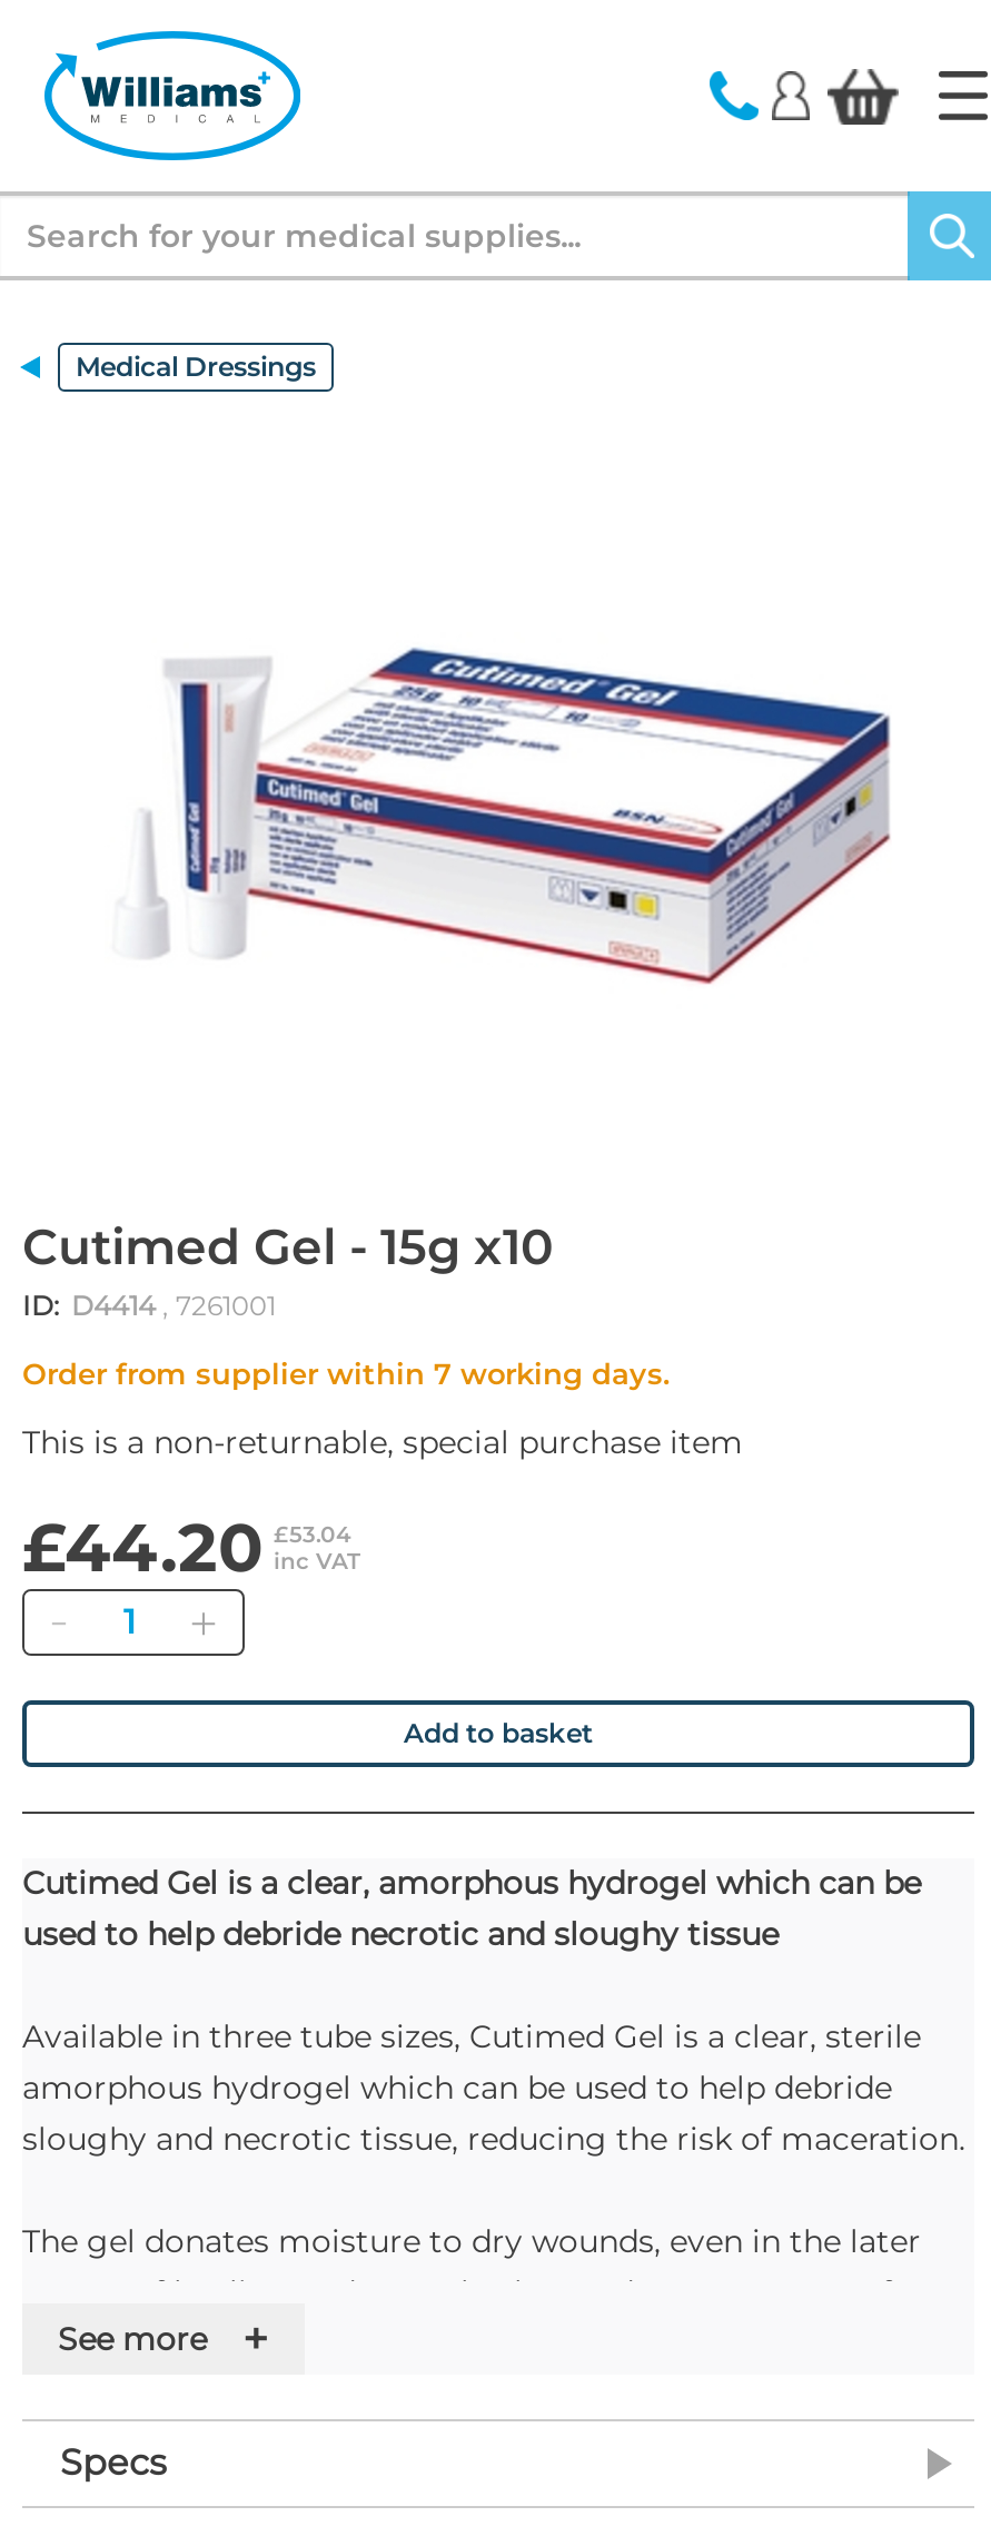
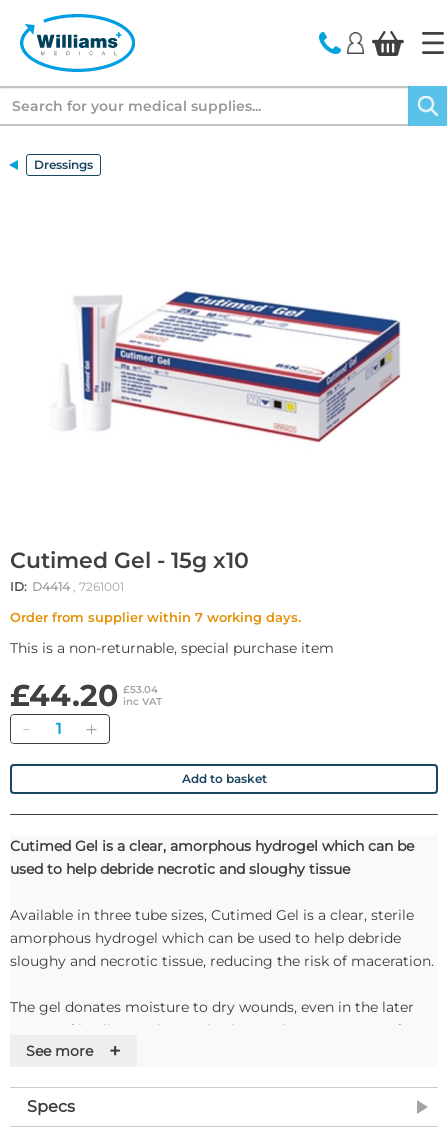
[76,350,316,384] Medical Dressings -> [34,157,93,172] Dressings

